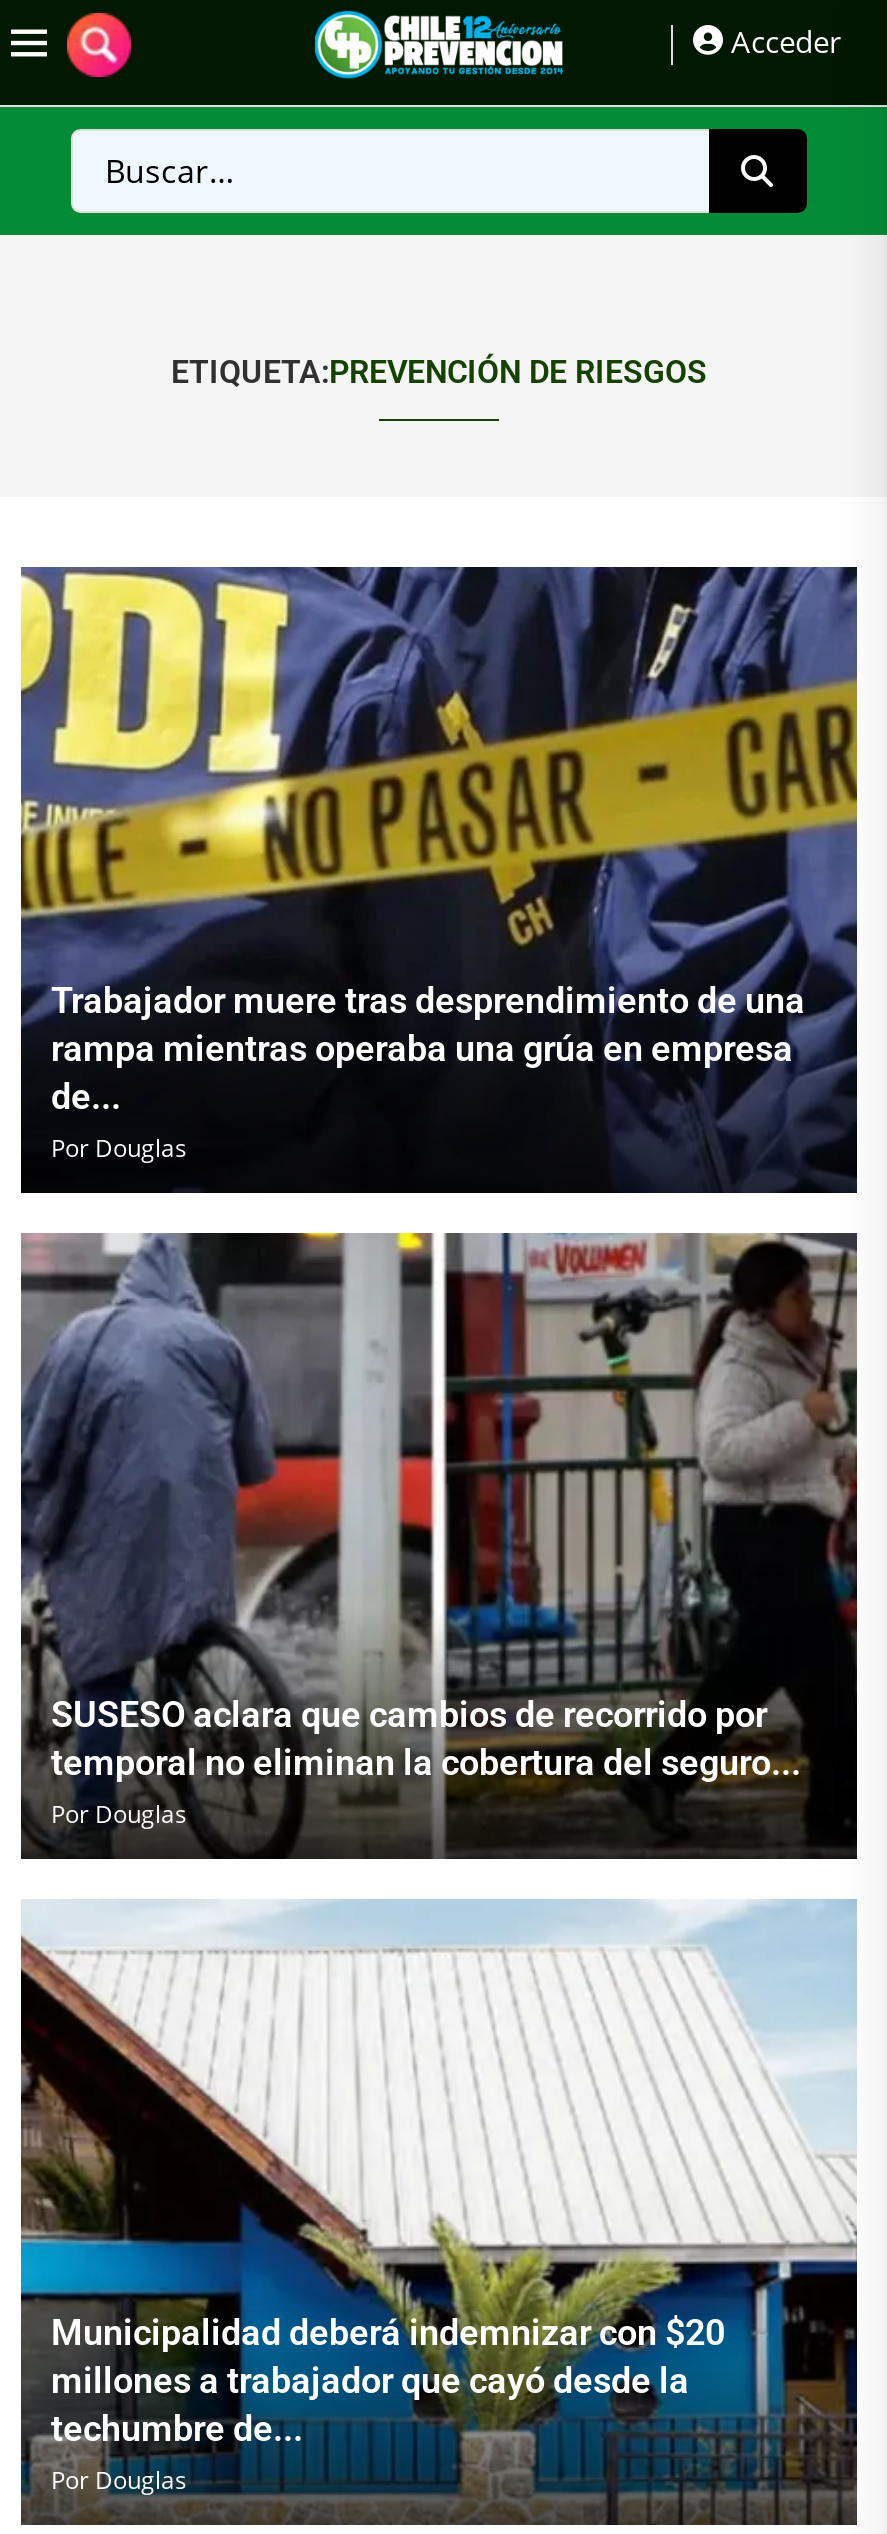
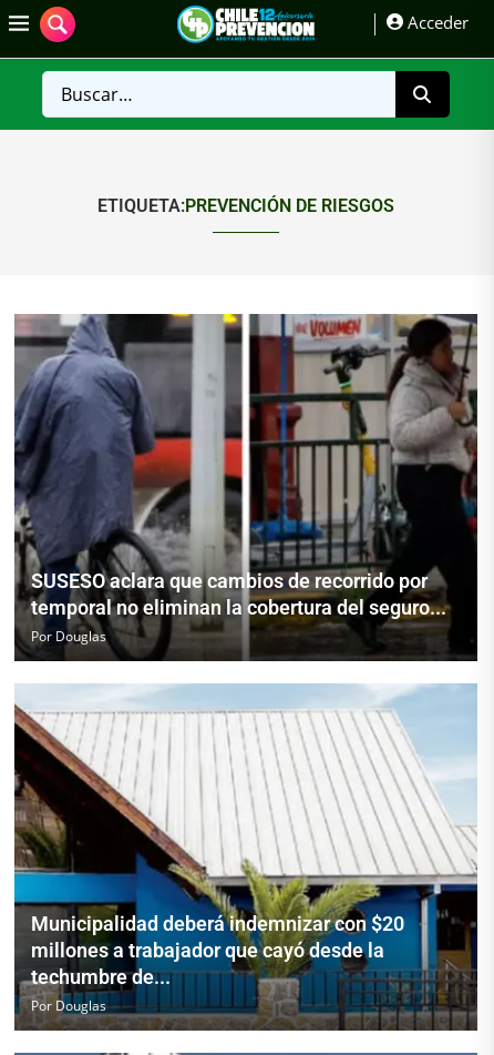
[19,565,859,1191] [image] | Trabajador muere tras desprendimiento de una | rampa mientras operaba una grúa en empresa | de... | Por Douglas -> none

